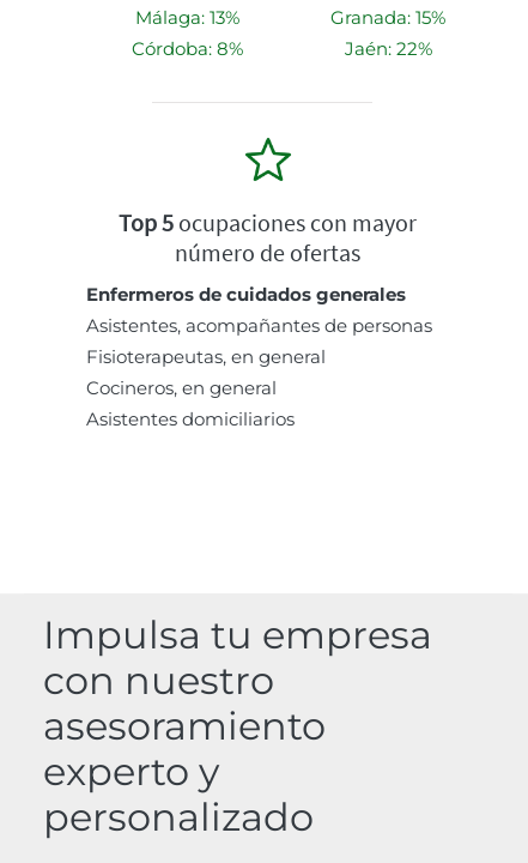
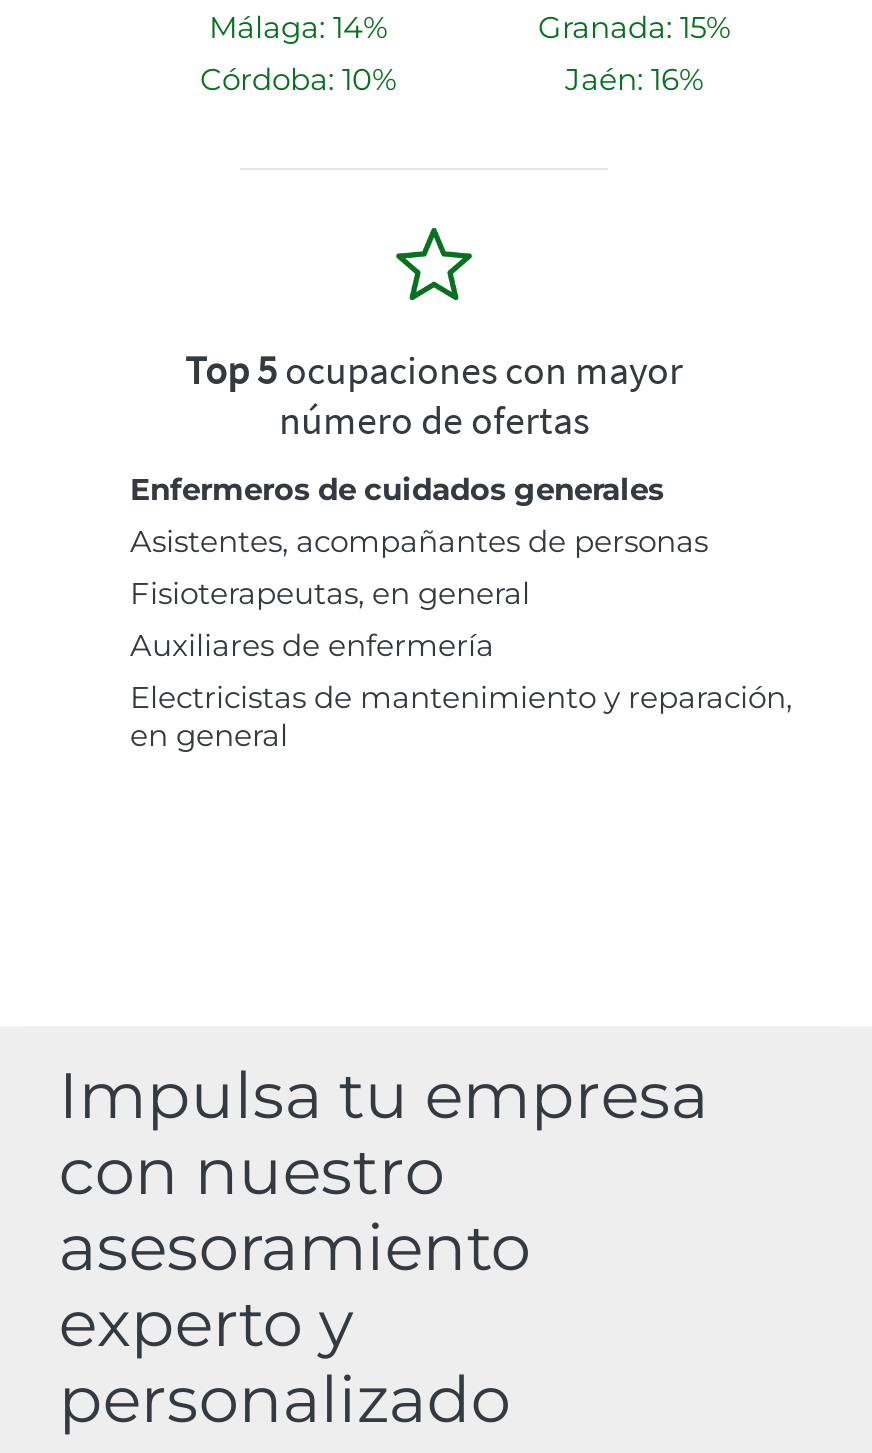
[135,6,239,29] Málaga: 13% -> [209,8,387,46] Málaga: 14%
[131,37,242,60] Córdoba: 8% -> [200,60,396,98] Córdoba: 10%
[344,37,432,60] Jaén: 22% -> [565,60,703,98] Jaén: 16%
[86,377,295,431] Cocineros, en general | Asistentes domiciliarios -> [130,626,792,754] Auxiliares de enfermería | Electricistas de mantenimiento y reparación, | en general

